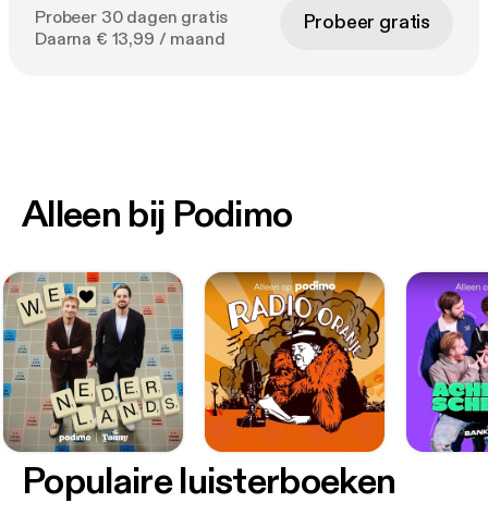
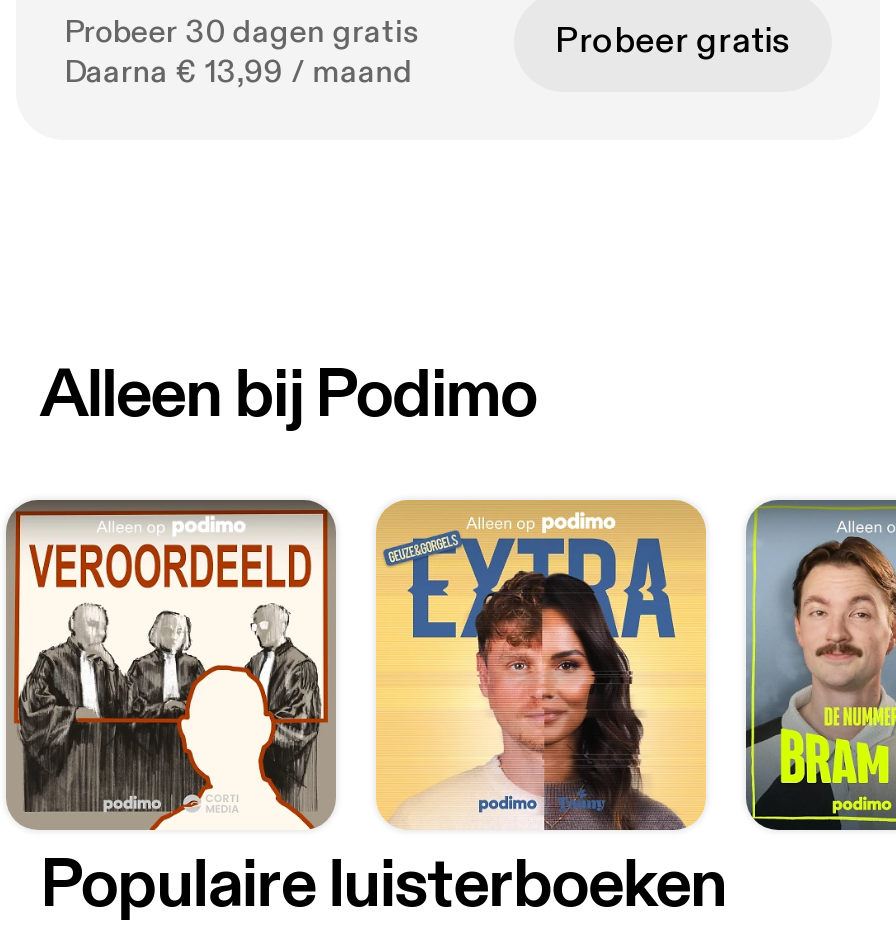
[3,271,184,453] [image] -> [6,498,338,832] [image]
[205,272,386,453] [image] -> [374,500,708,832] [image]
[405,272,485,453] [image] -> [744,500,890,832] [image]

